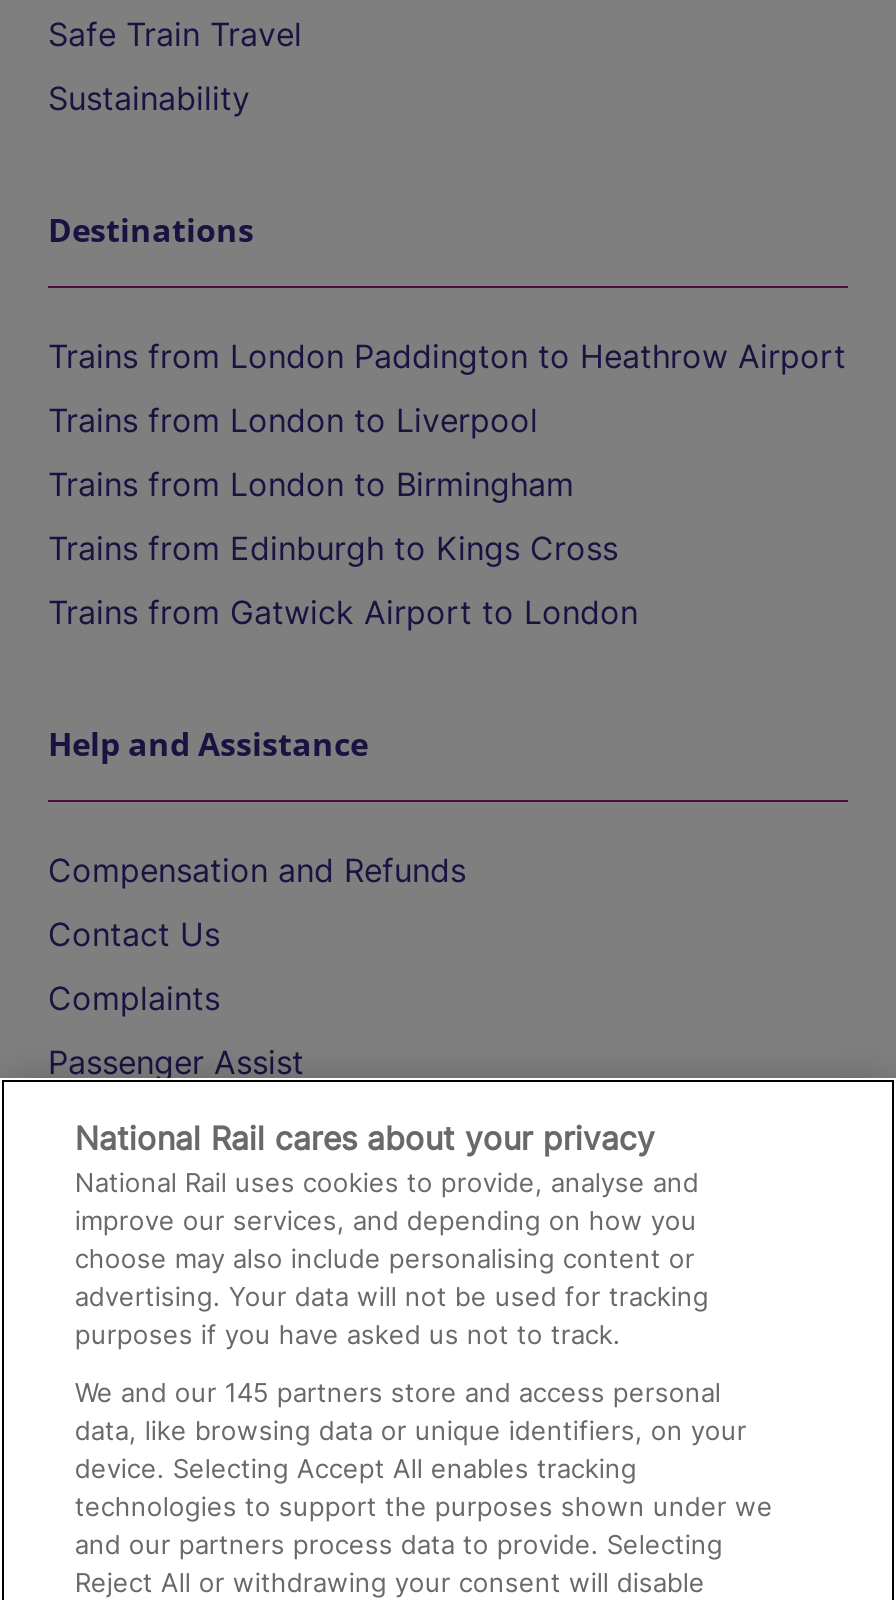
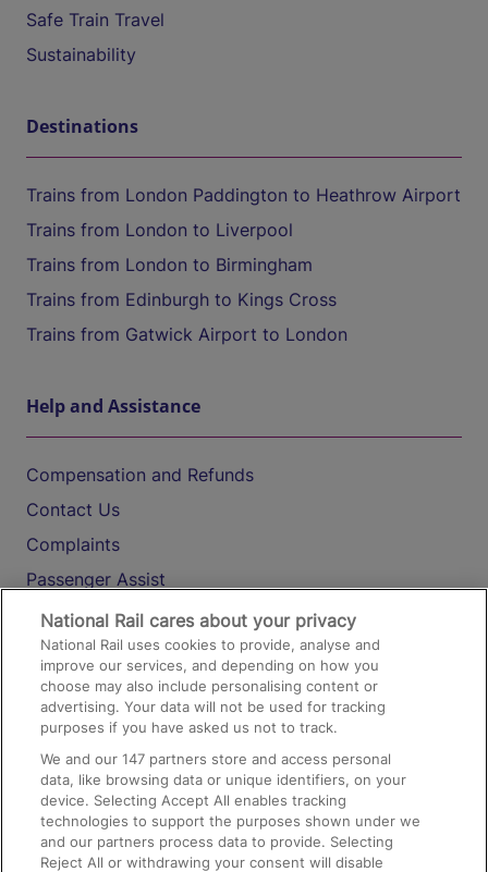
[75,1376,721,1408] We and our 145 partners store and access personal -> [41,750,391,767] We and our 147 partners store and access personal

